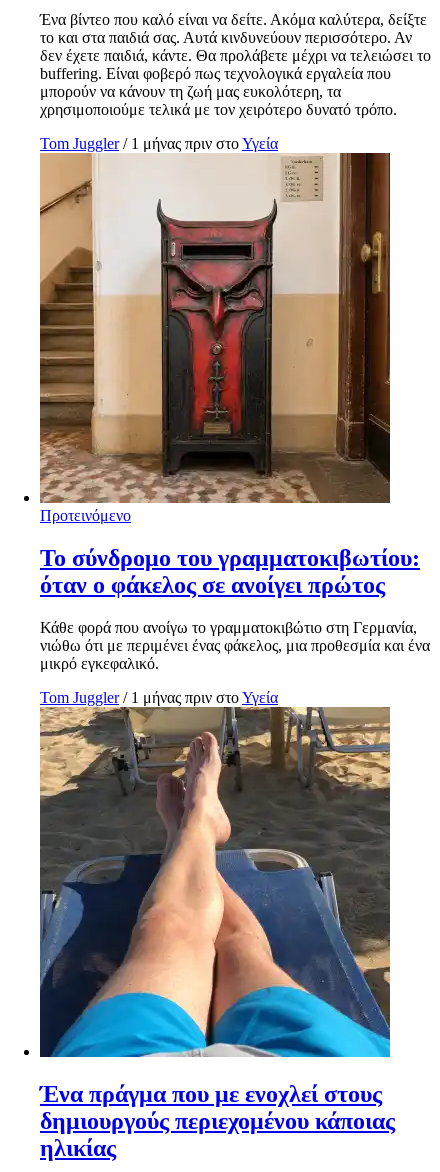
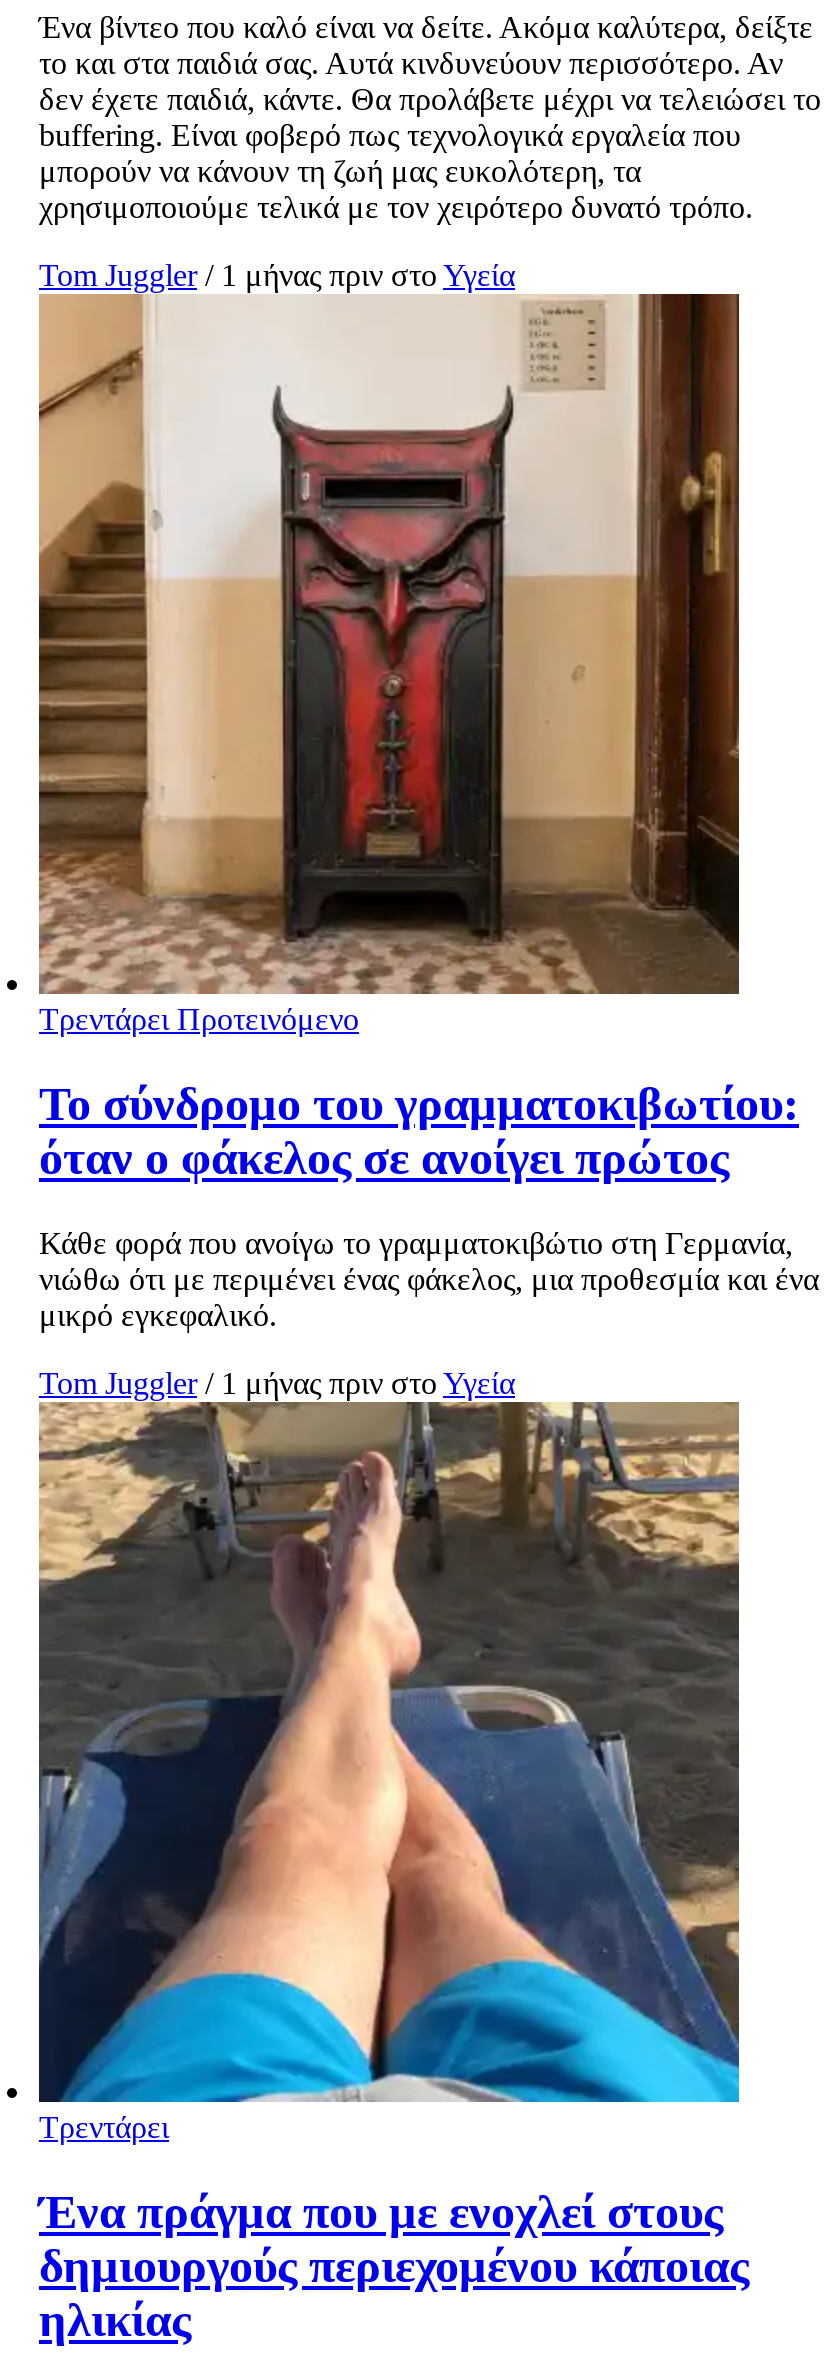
[40,507,131,524] Προτεινόμενο -> [39,1002,359,1036] Τρεντάρει Προτεινόμενο
none -> [39,2110,169,2144] Τρεντάρει

